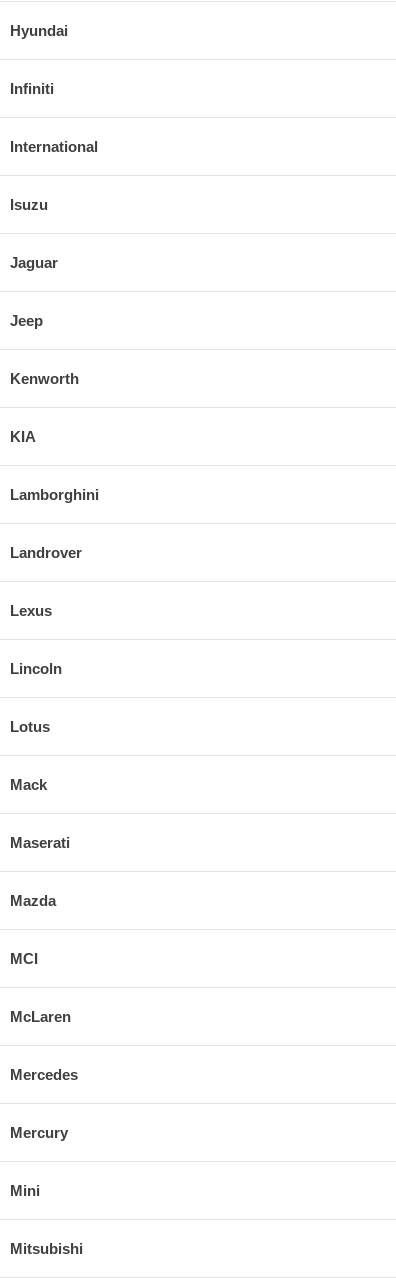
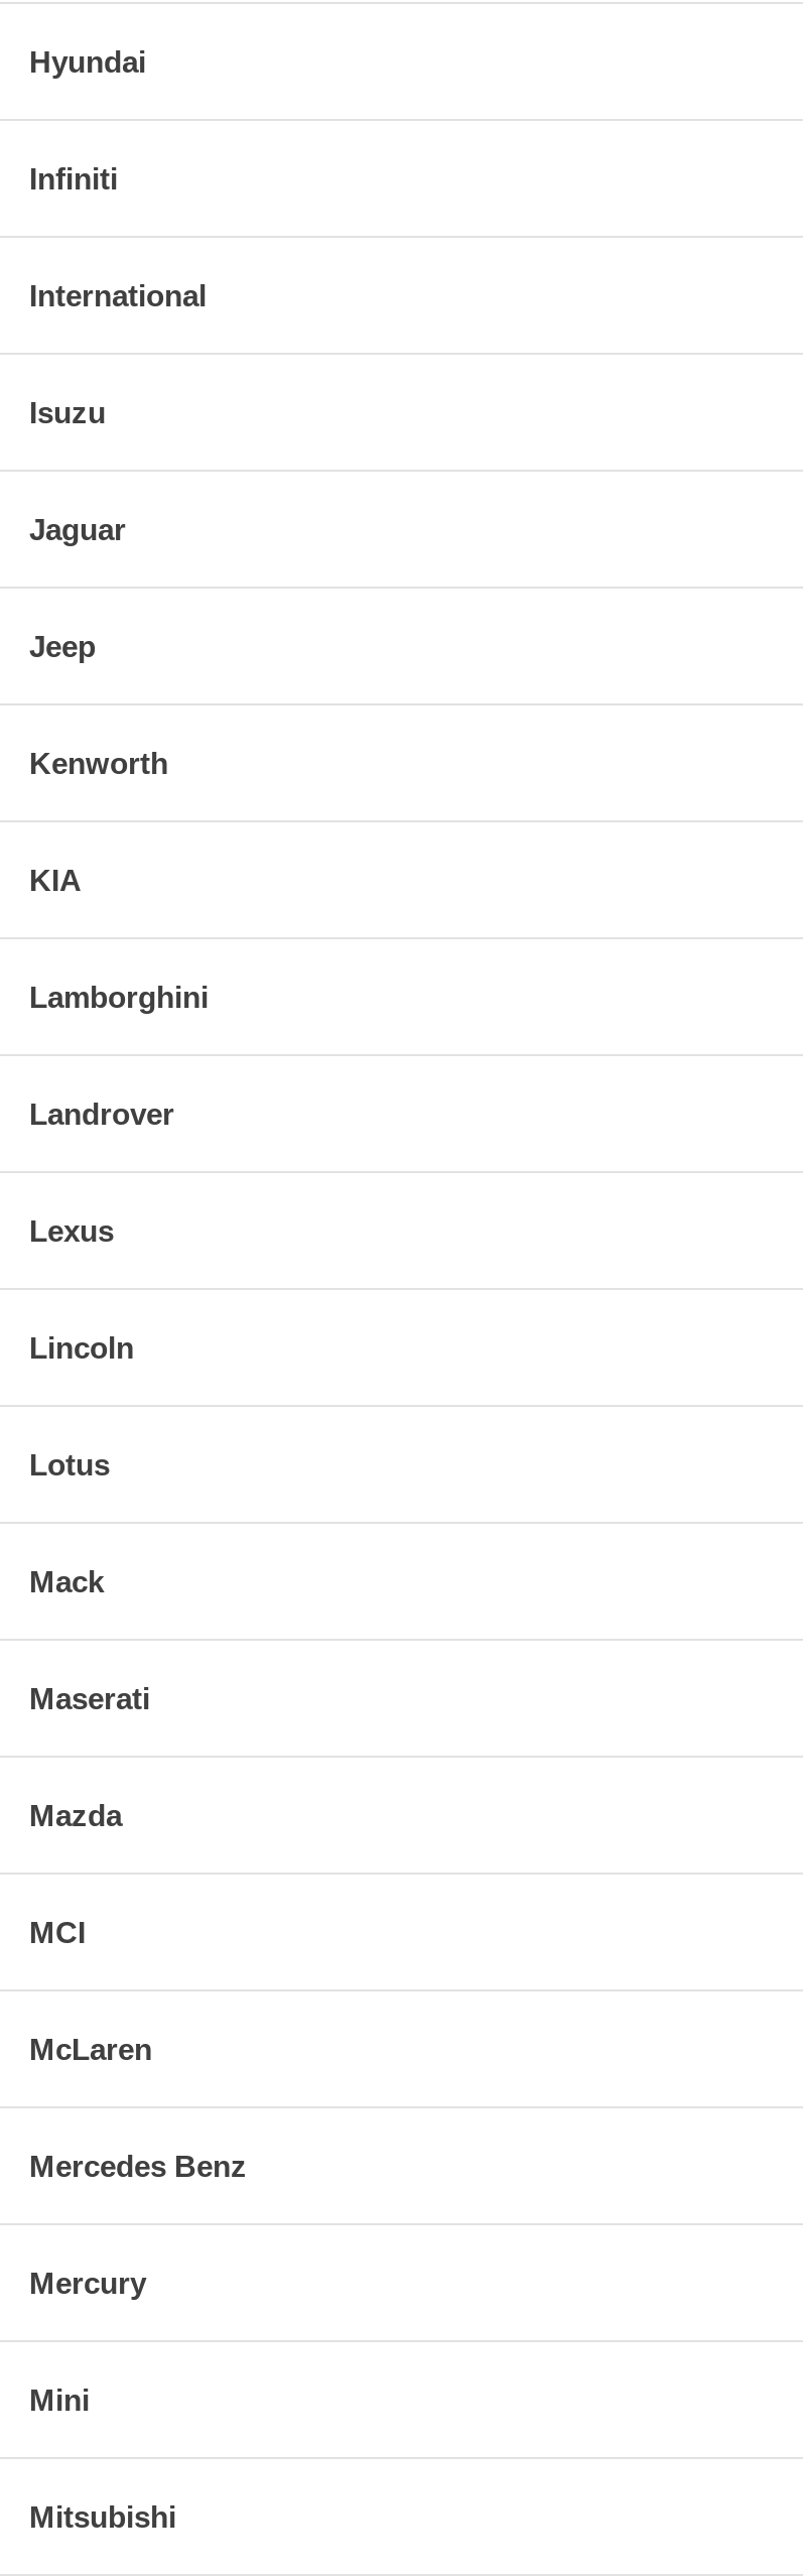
[10,1066,78,1083] Mercedes -> [29,2148,247,2183] Mercedes Benz

